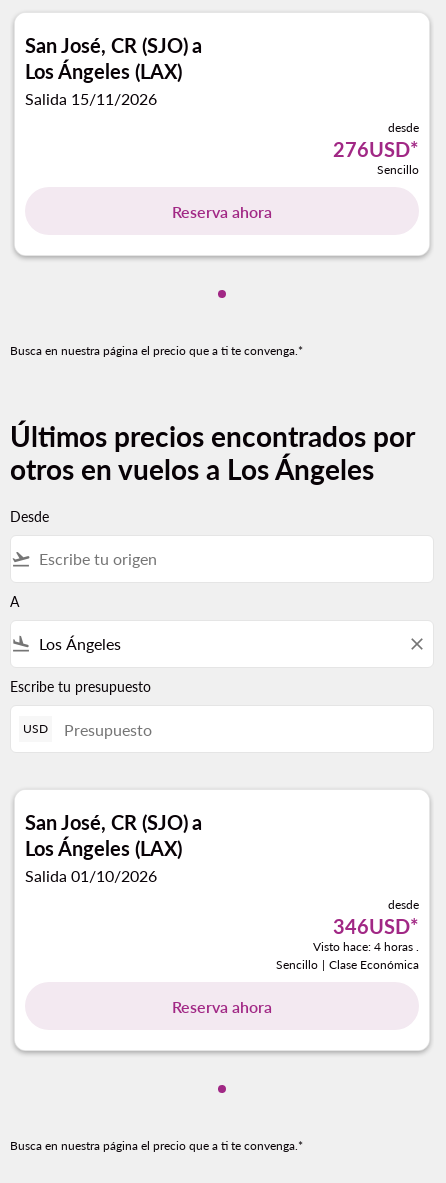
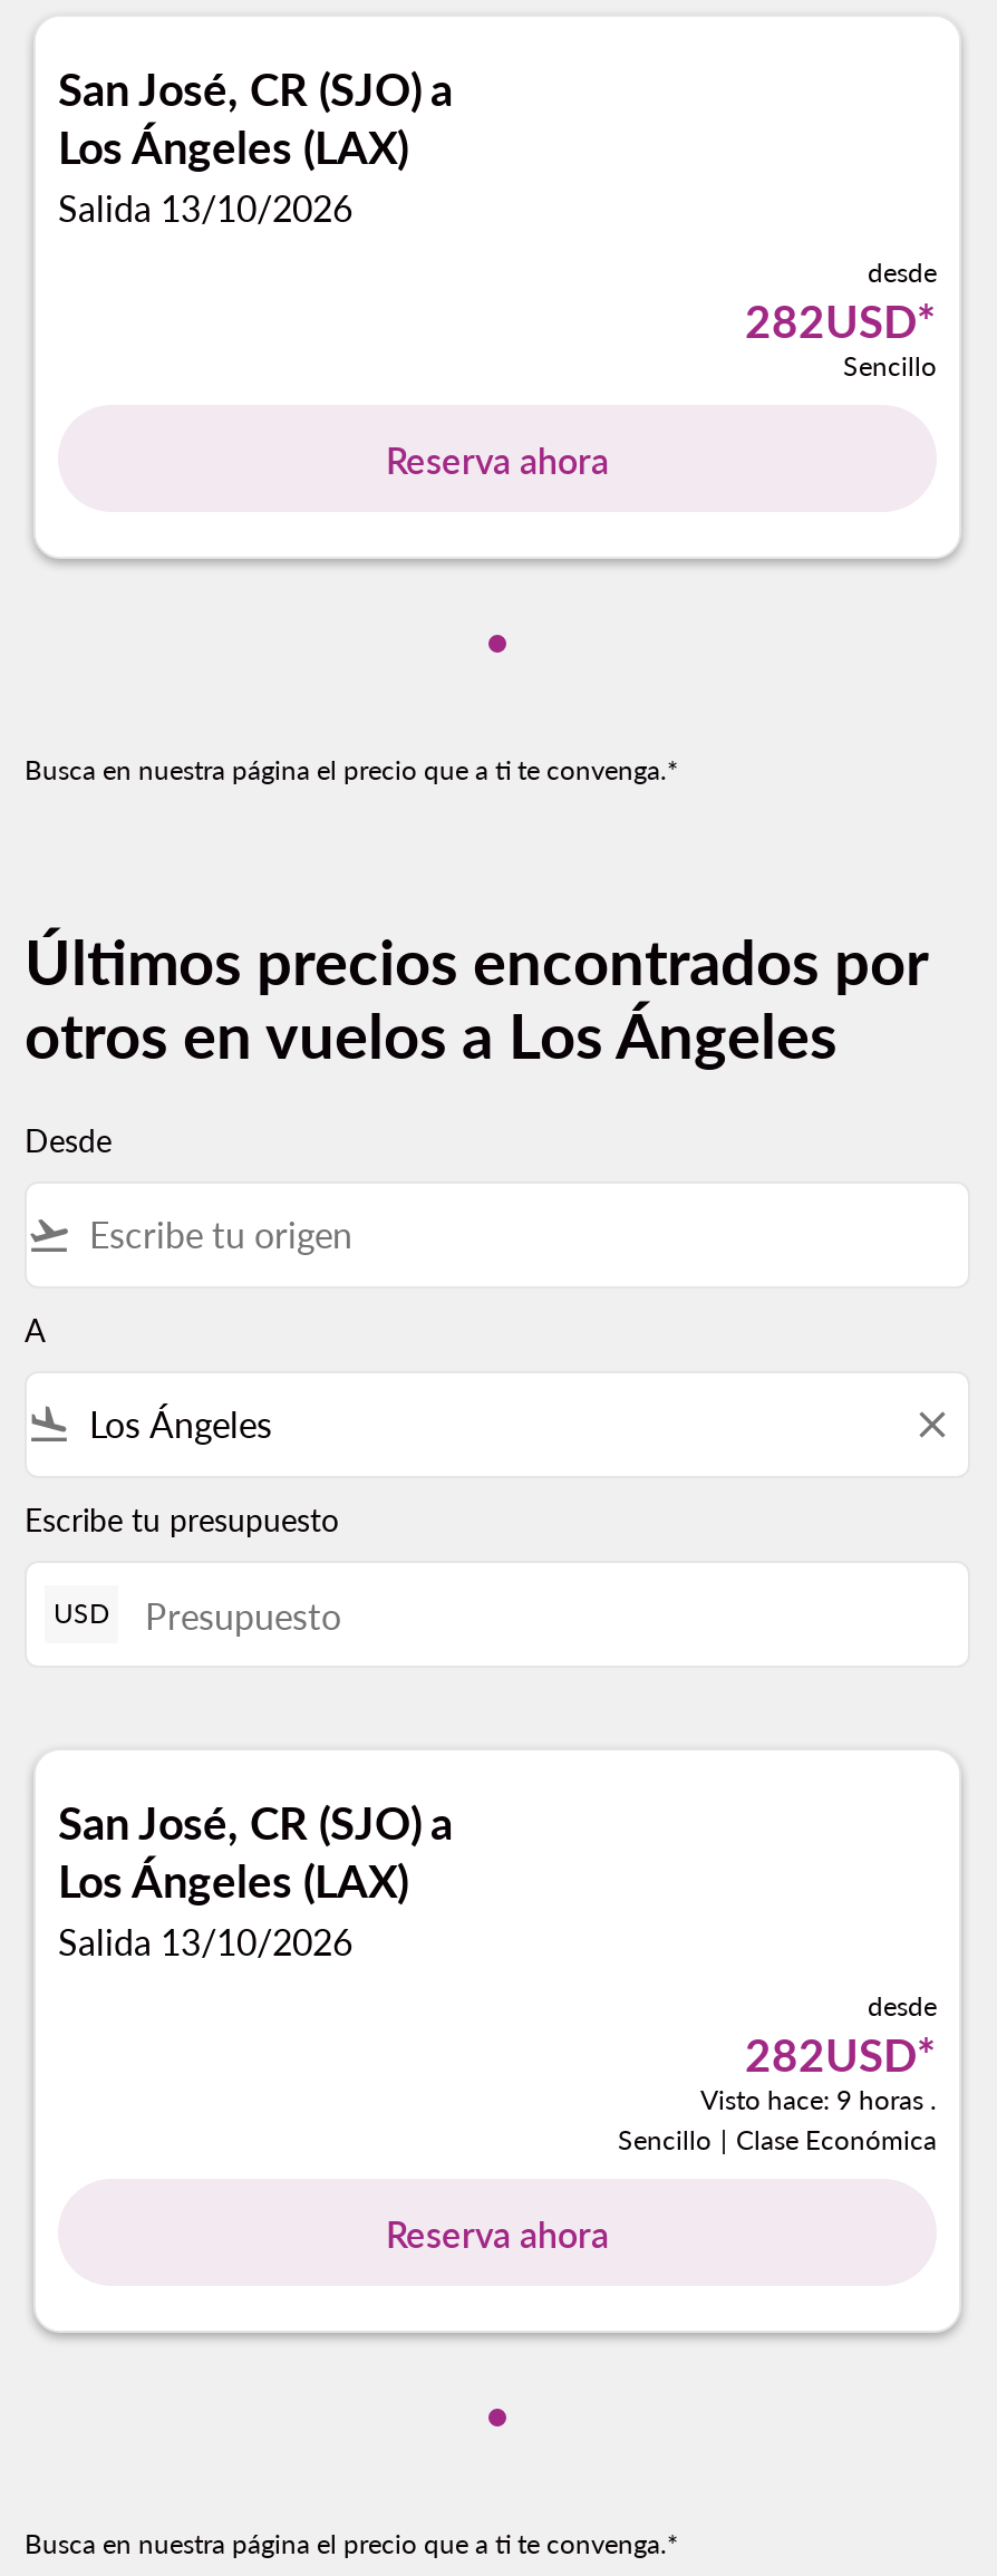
[25,89,157,108] Salida 15/11/2026 -> [58,186,352,229] Salida 13/10/2026
[333,137,419,161] 276USD* -> [745,293,937,347] 282USD*
[25,866,157,885] Salida 01/10/2026 -> [58,1920,352,1962] Salida 13/10/2026
[313,914,419,954] 346USD* | Visto hace: 4 horas . -> [700,2027,937,2116] 282USD* | Visto hace: 9 horas .

